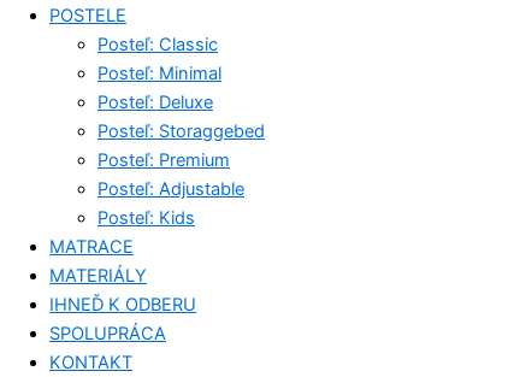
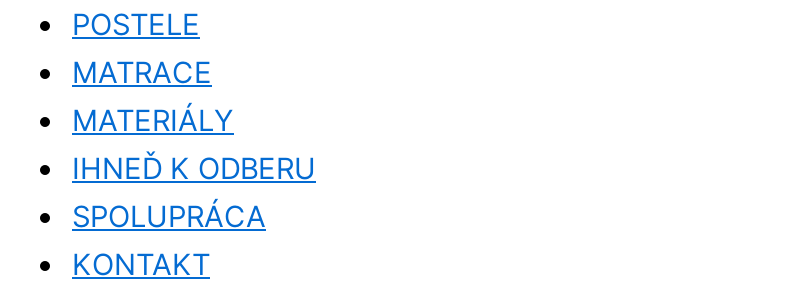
[97,33,265,228] Posteľ: Classic | Posteľ: Minimal | Posteľ: Deluxe | Posteľ: Storaggebed | Posteľ: Premium | Posteľ: Adjustable | Posteľ: Kids -> none

